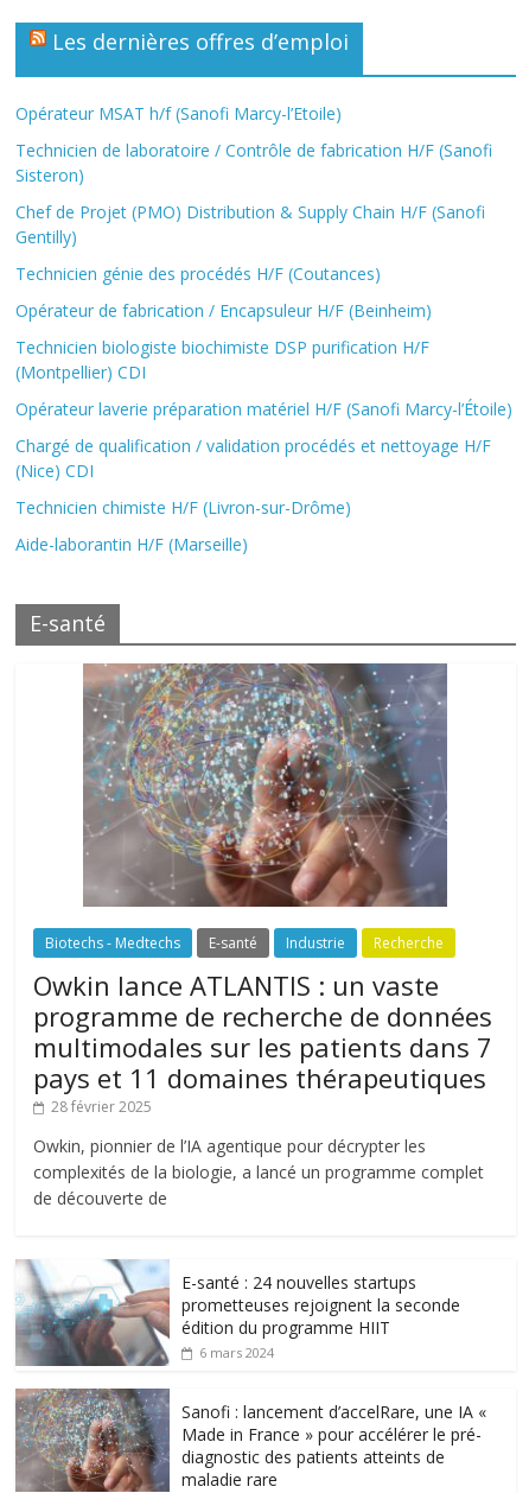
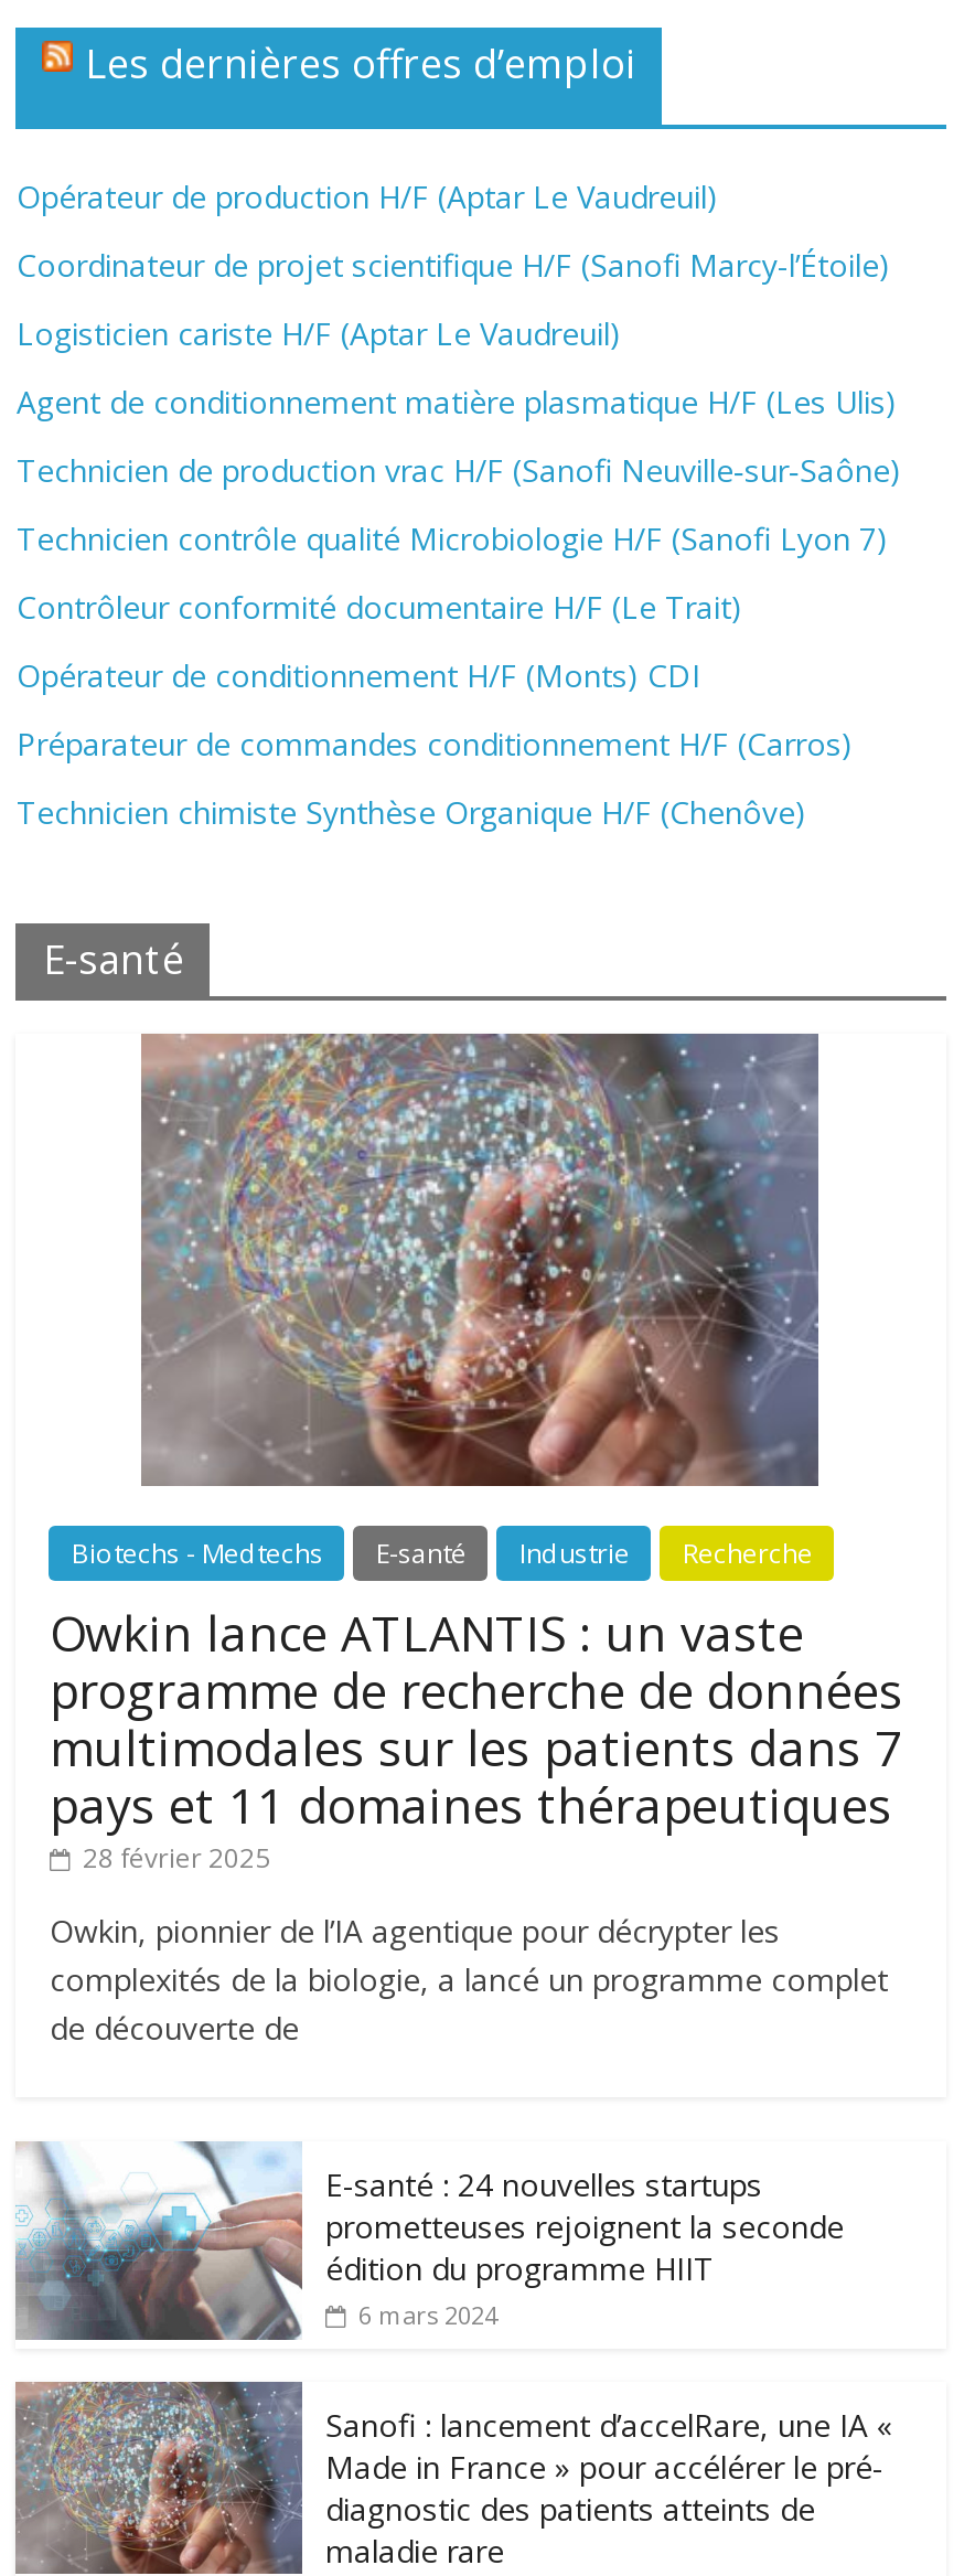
[16,102,342,125] Opérateur MSAT h/f (Sanofi Marcy-l’Etoile) -> [16,175,718,217] Opérateur de production H/F (Aptar Le Vaudreuil)
[16,139,493,186] Technicien de laboratoire / Contrôle de fabrication H/F (Sanofi | Sisteron) -> [16,244,890,286] Coordinateur de projet scientifique H/F (Sanofi Marcy-l’Étoile)
[16,201,486,248] Chef de Projet (PMO) Distribution & Supply Chain H/F (Sanofi | Gentilly) -> [16,312,621,354] Logisticien cariste H/F (Aptar Le Vaudreuil)
[16,262,381,285] Technicien génie des procédés H/F (Coutances) -> [16,381,896,423] Agent de conditionnement matière plasmatique H/F (Les Ulis)
[16,299,432,322] Opérateur de fabrication / Encapsuleur H/F (Beinheim) -> [16,449,901,491] Technicien de production vrac H/F (Sanofi Neuville‑sur‑Saône)
[16,336,430,383] Technicien biologiste biochimiste DSP purification H/F | (Montpellier) CDI -> [16,517,888,559] Technicien contrôle qualité Microbiologie H/F (Sanofi Lyon 7)
[16,398,513,420] Opérateur laverie préparation matériel H/F (Sanofi Marcy-l’Étoile) -> [16,586,742,628] Contrôleur conformité documentaire H/F (Le Trait)
[16,434,492,482] Chargé de qualification / validation procédés et nettoyage H/F | (Nice) CDI -> [16,654,700,696] Opérateur de conditionnement H/F (Monts) CDI
[16,496,352,519] Technicien chimiste H/F (Livron-sur-Drôme) -> [16,723,852,765] Préparateur de commandes conditionnement H/F (Carros)
[16,533,248,555] Aide-laborantin H/F (Marseille) -> [16,791,806,833] Technicien chimiste Synthèse Organique H/F (Chenôve)

